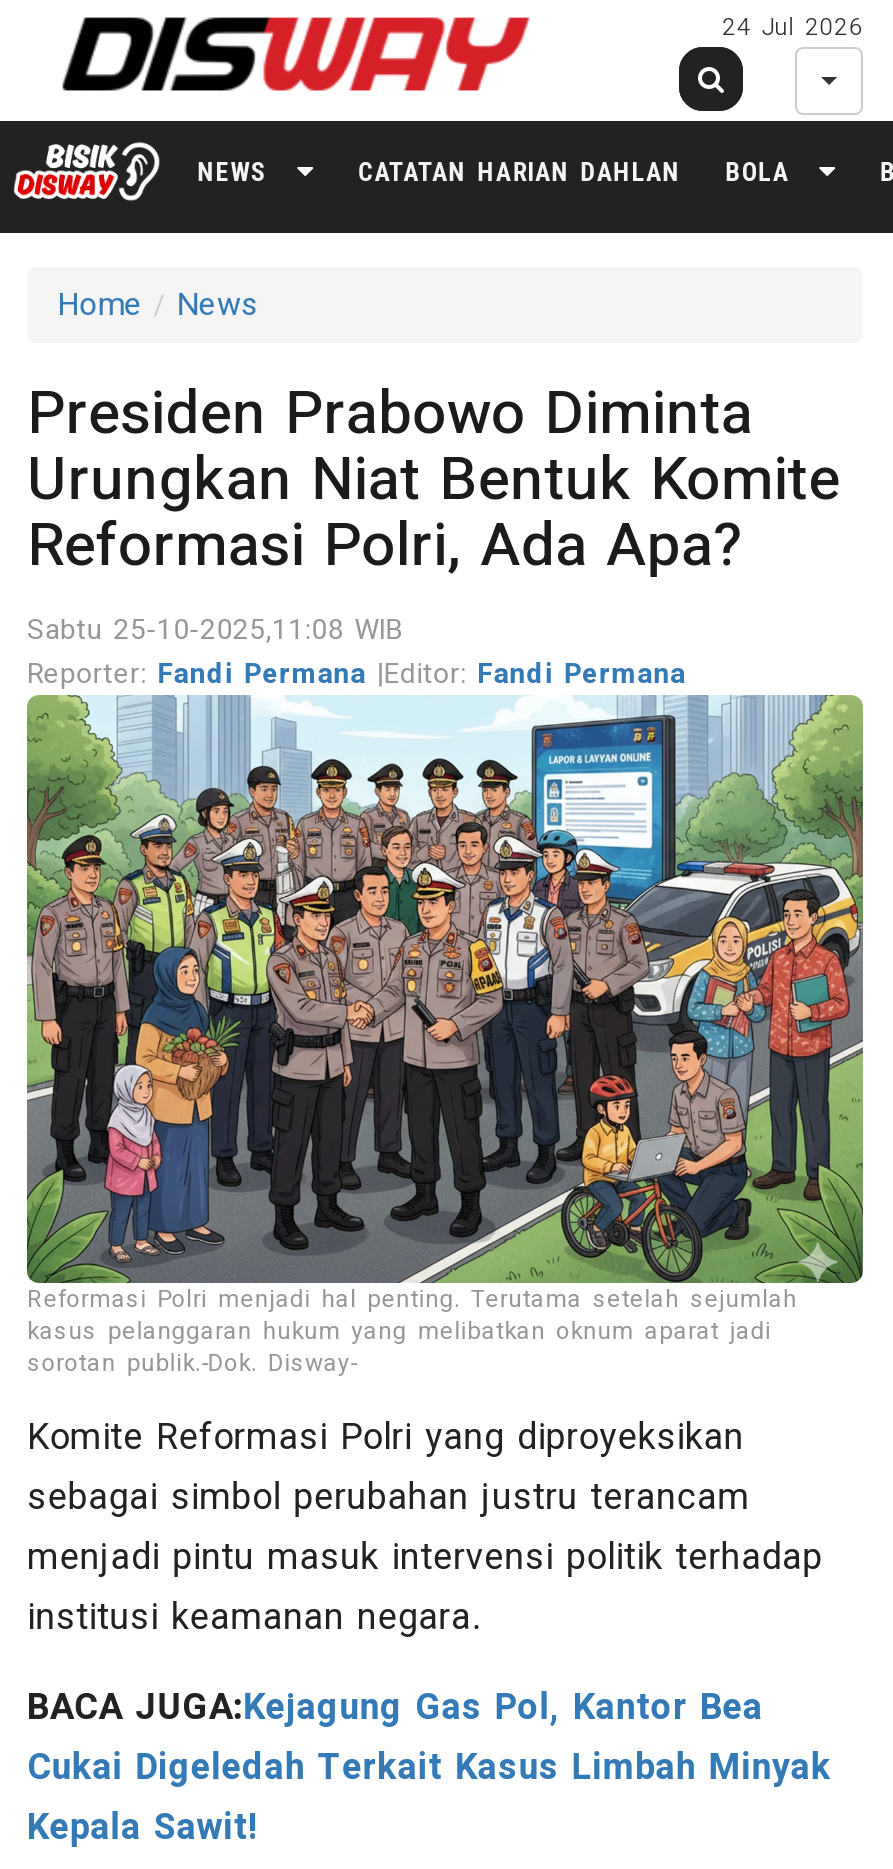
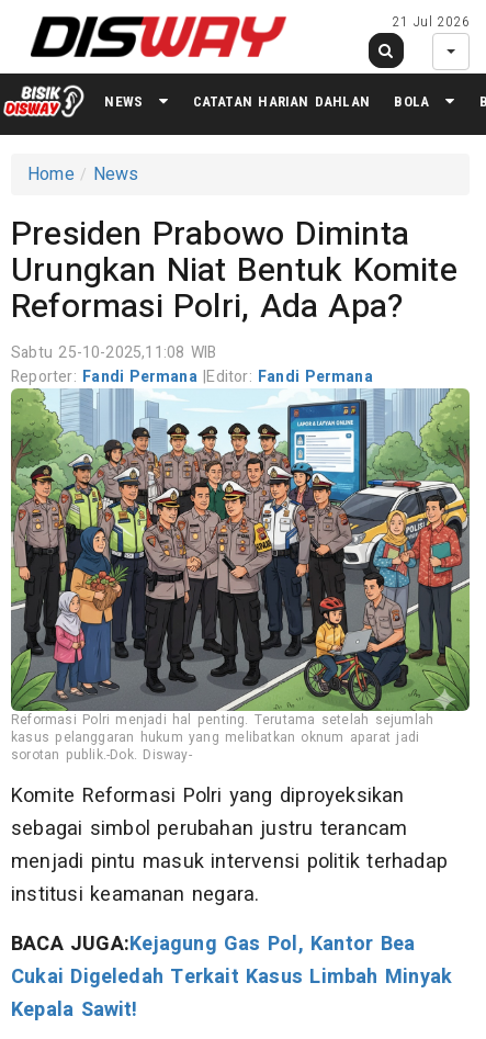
[722,11,863,45] 24 Jul 2026 -> [392,13,470,32] 21 Jul 2026

